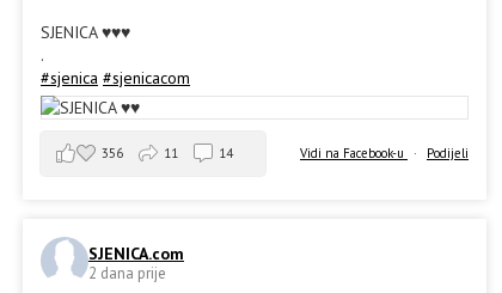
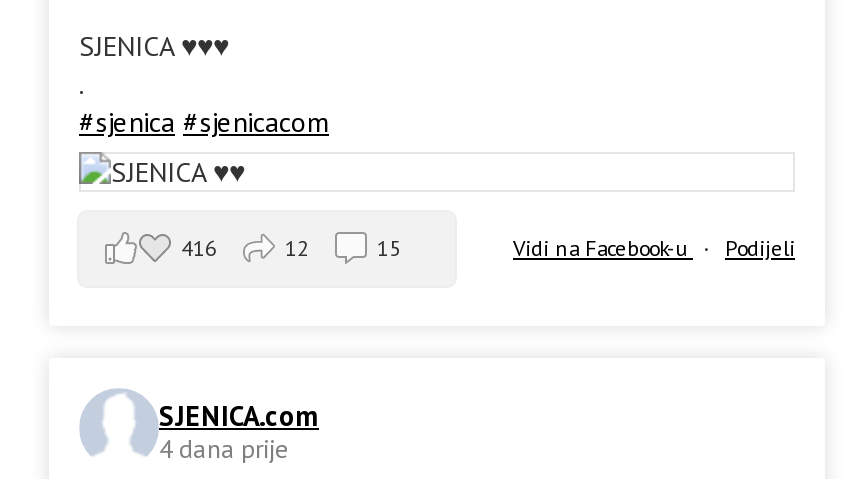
[102,145,123,162] 356 -> [181,235,217,263] 416
[164,145,178,162] 11 -> [285,235,309,263] 12
[219,145,233,162] 14 -> [377,235,401,263] 15
[88,263,166,283] 2 dana prije -> [159,432,289,466] 4 dana prije

